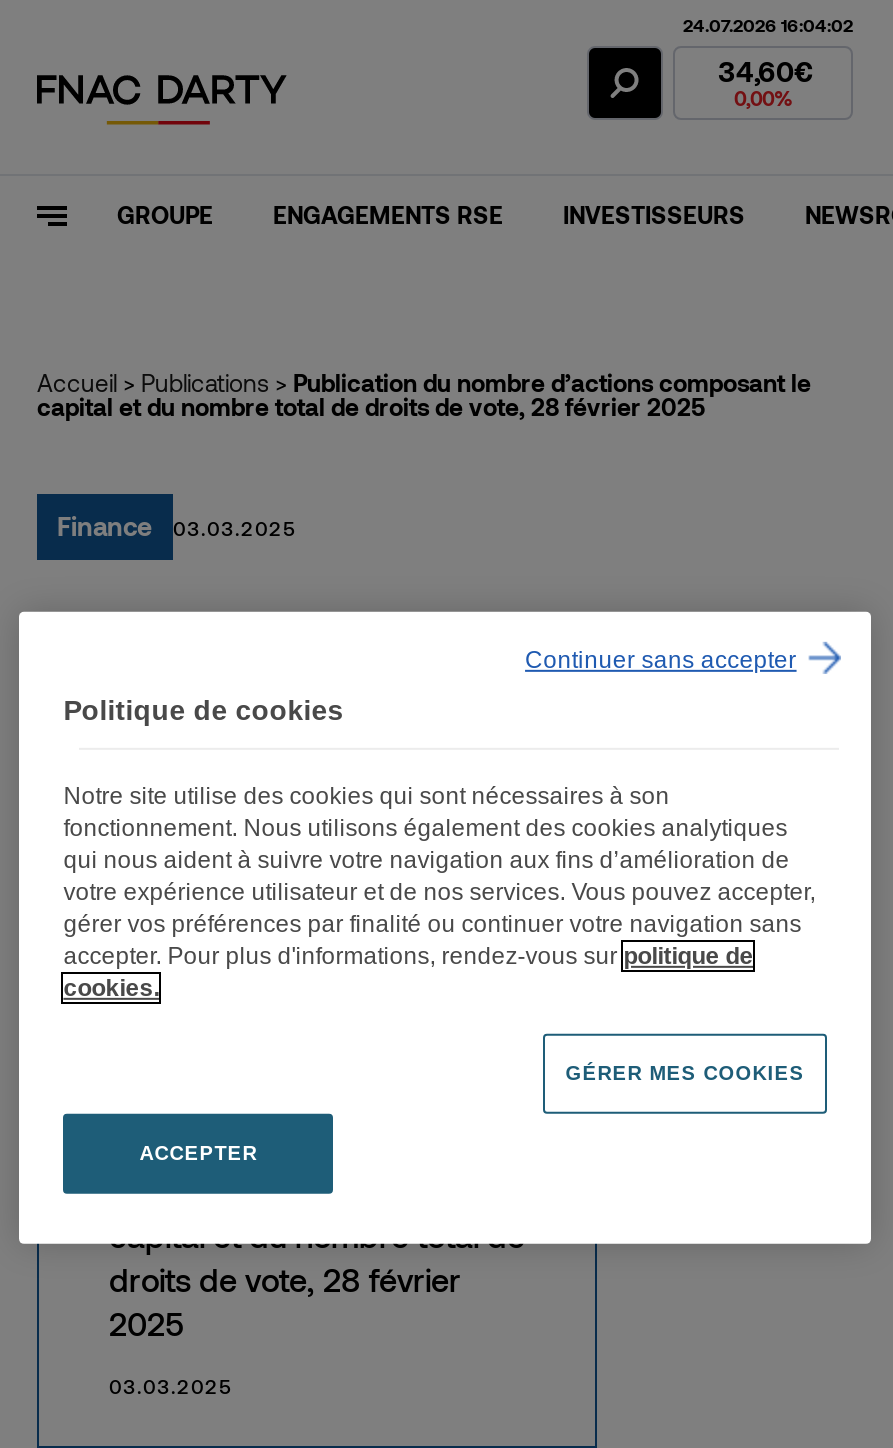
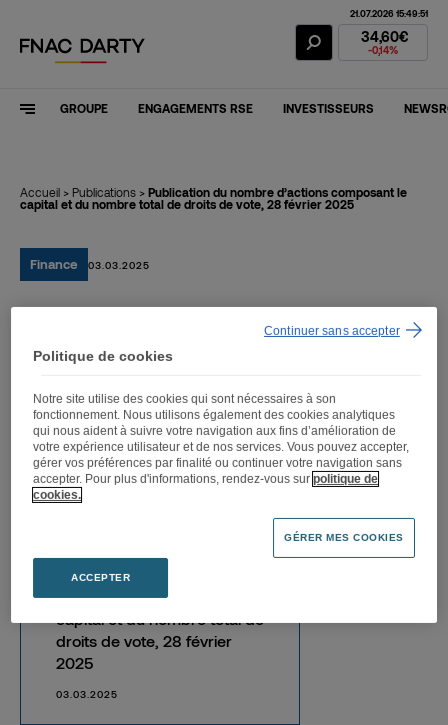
[683,14,853,36] 24.07.2026 16:04:02 -> [350,8,428,19] 21.07.2026 15:49:51
[734,86,792,110] 0,00% -> [368,44,398,56] -0,14%

